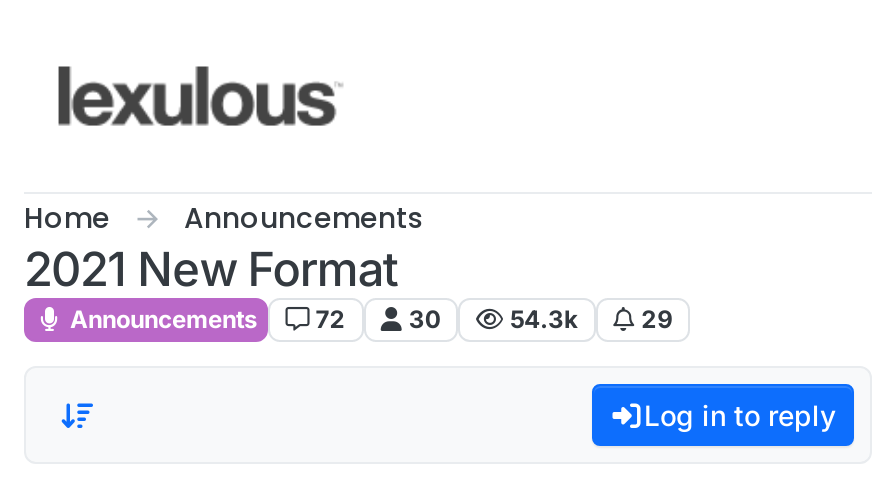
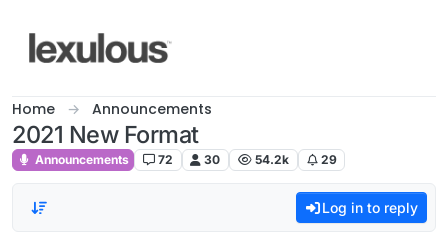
[510,304,578,334] 54.3k -> [255,152,289,167] 54.2k

